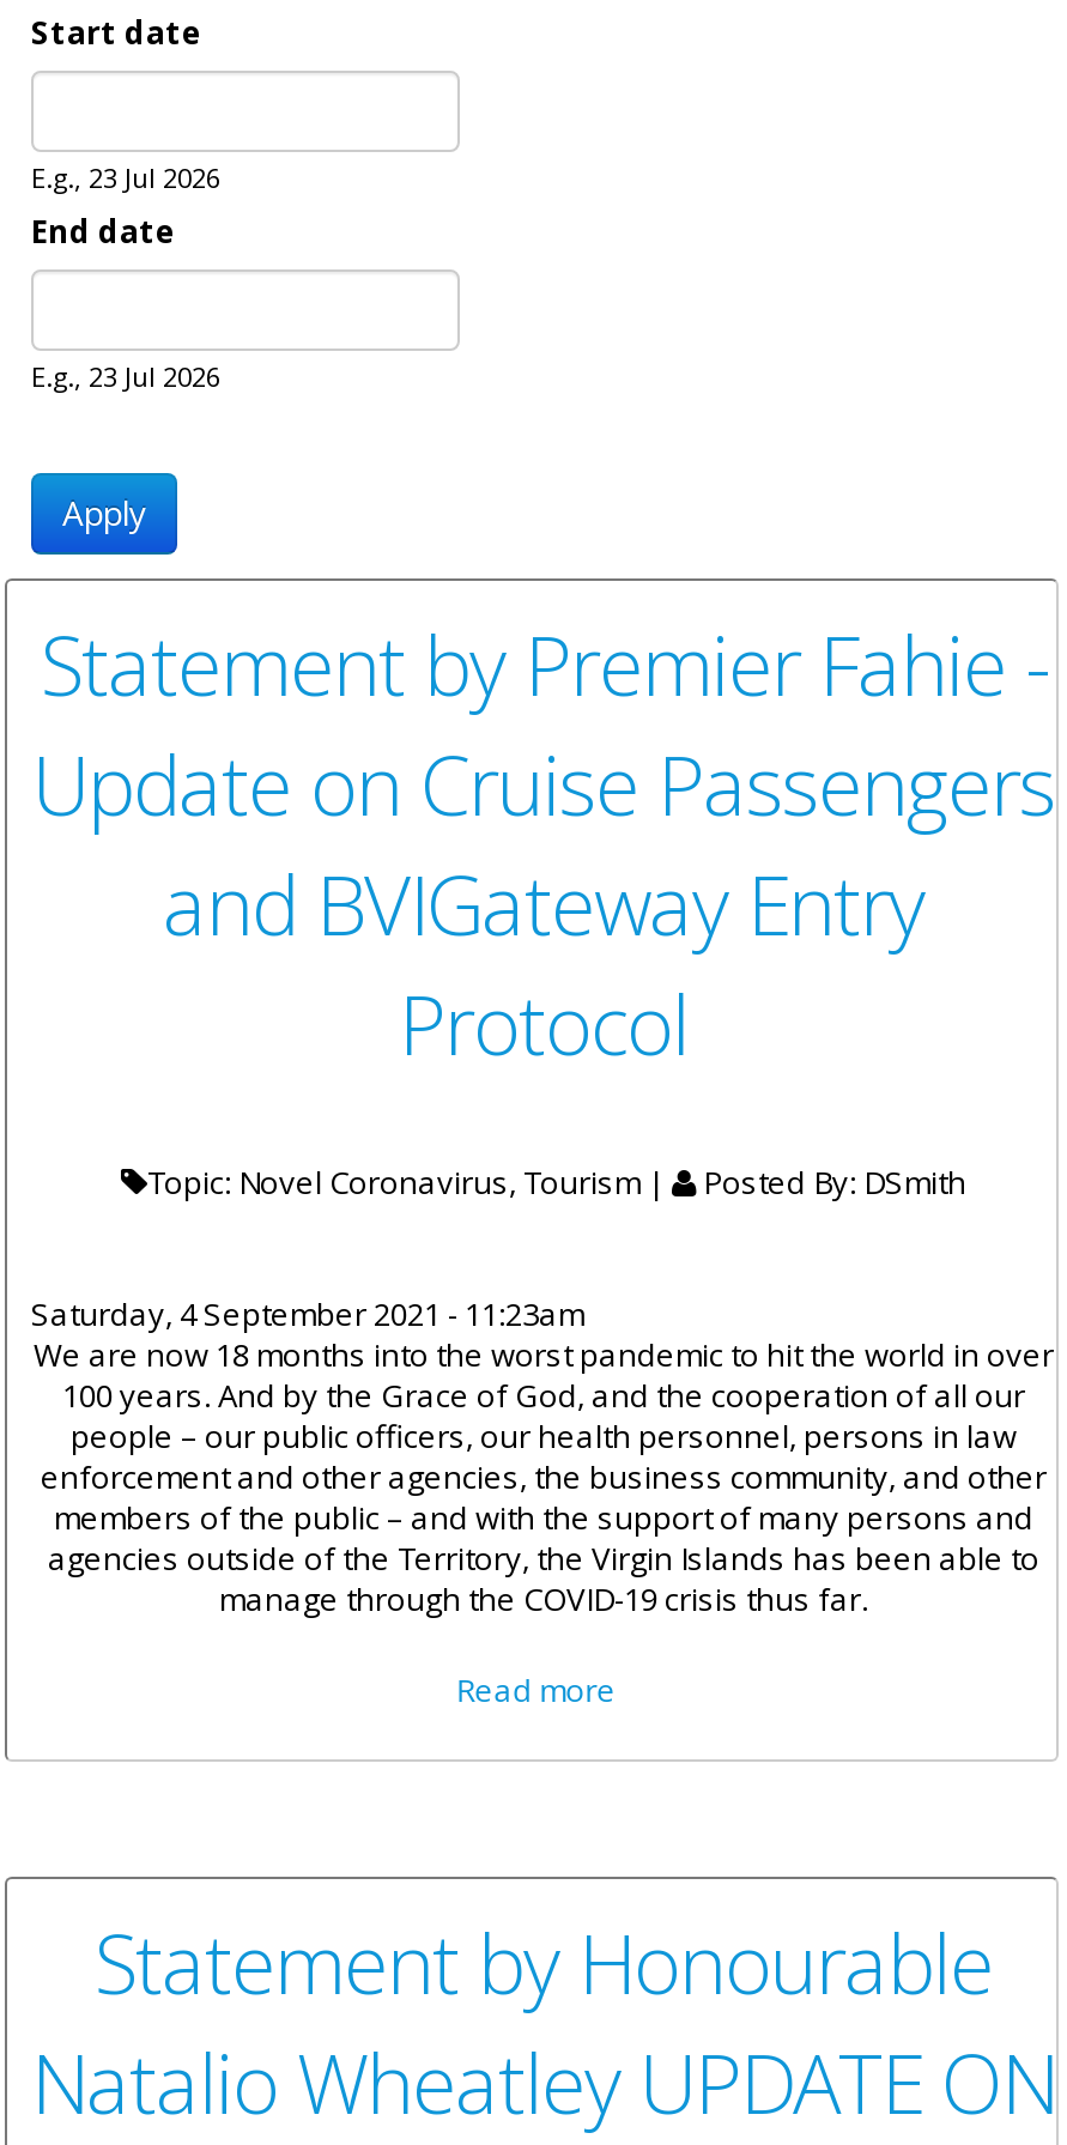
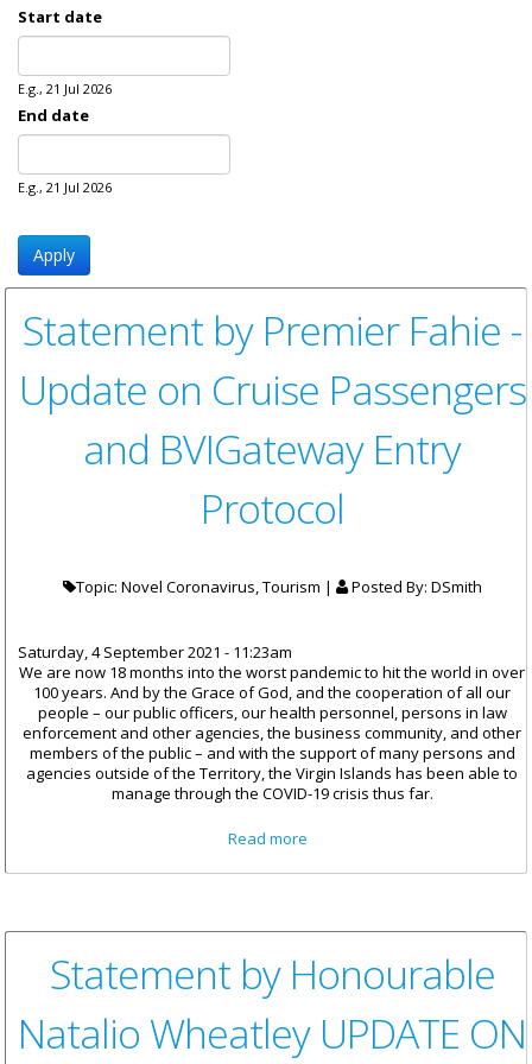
[31,159,220,195] E.g., 23 Jul 2026 -> [18,80,112,97] E.g., 21 Jul 2026
[31,358,220,394] E.g., 23 Jul 2026 -> [18,178,112,196] E.g., 21 Jul 2026

